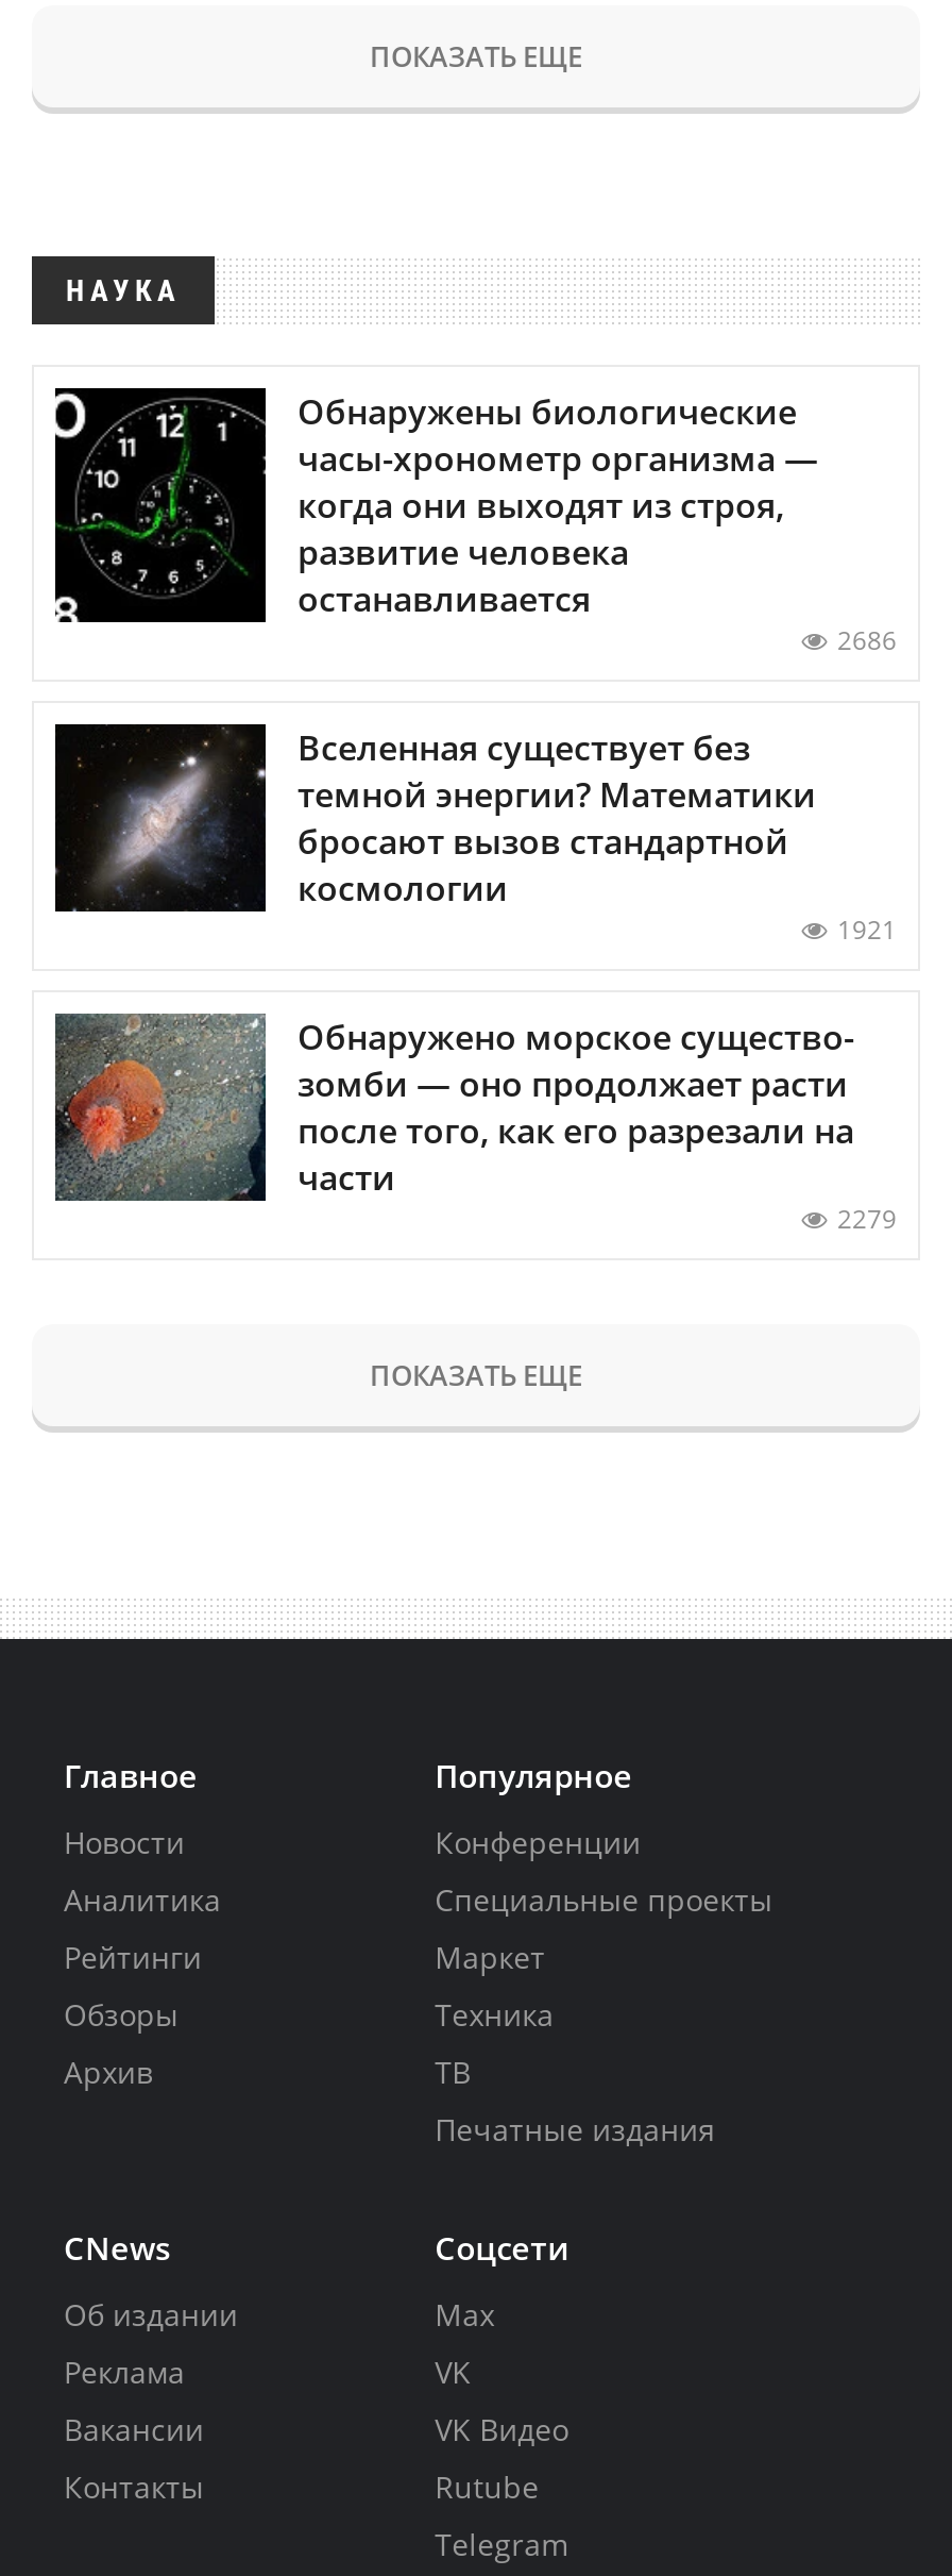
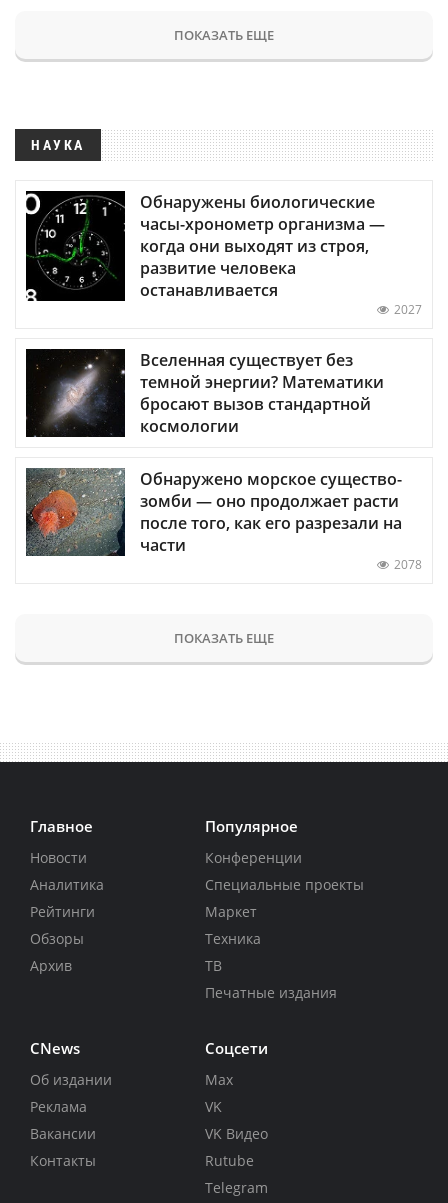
[837,622,897,658] 2686 -> [394,301,422,318] 2027
[837,911,897,947] 1921 -> none
[837,1201,897,1237] 2279 -> [394,556,422,573] 2078

